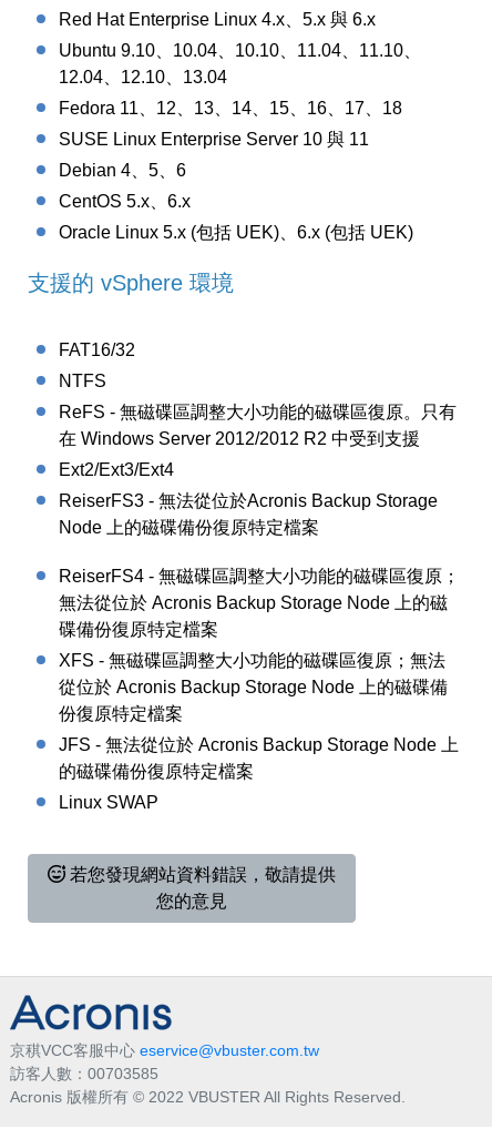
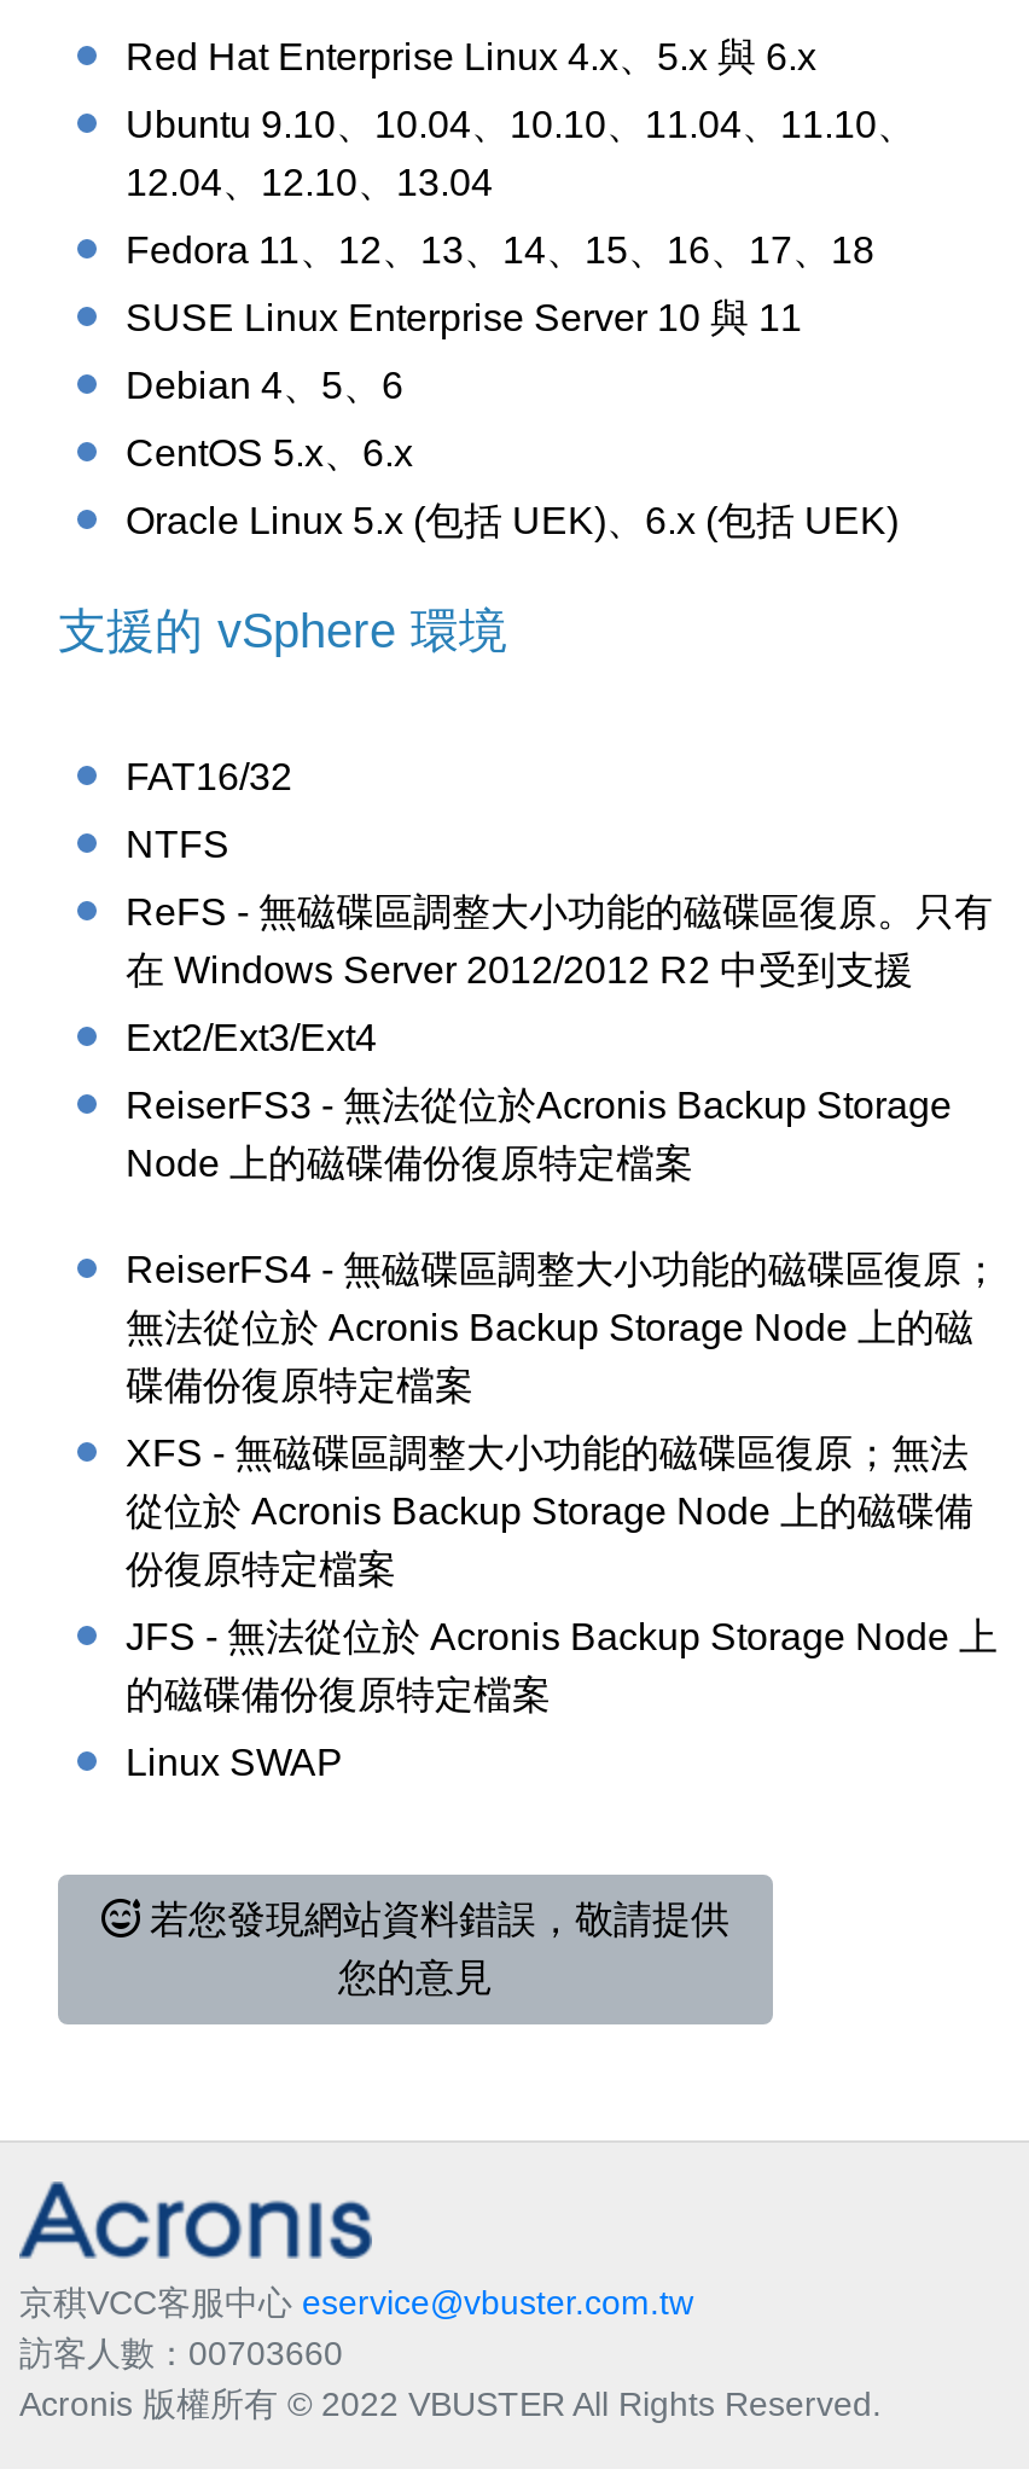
[10,1065,158,1082] 訪客人數：00703585 -> [19,2334,343,2372] 訪客人數：00703660

